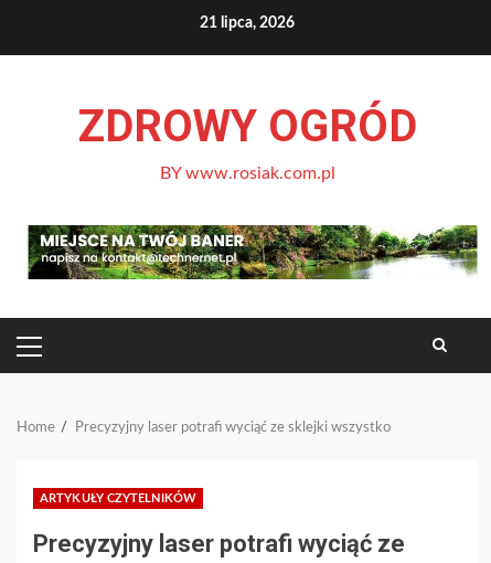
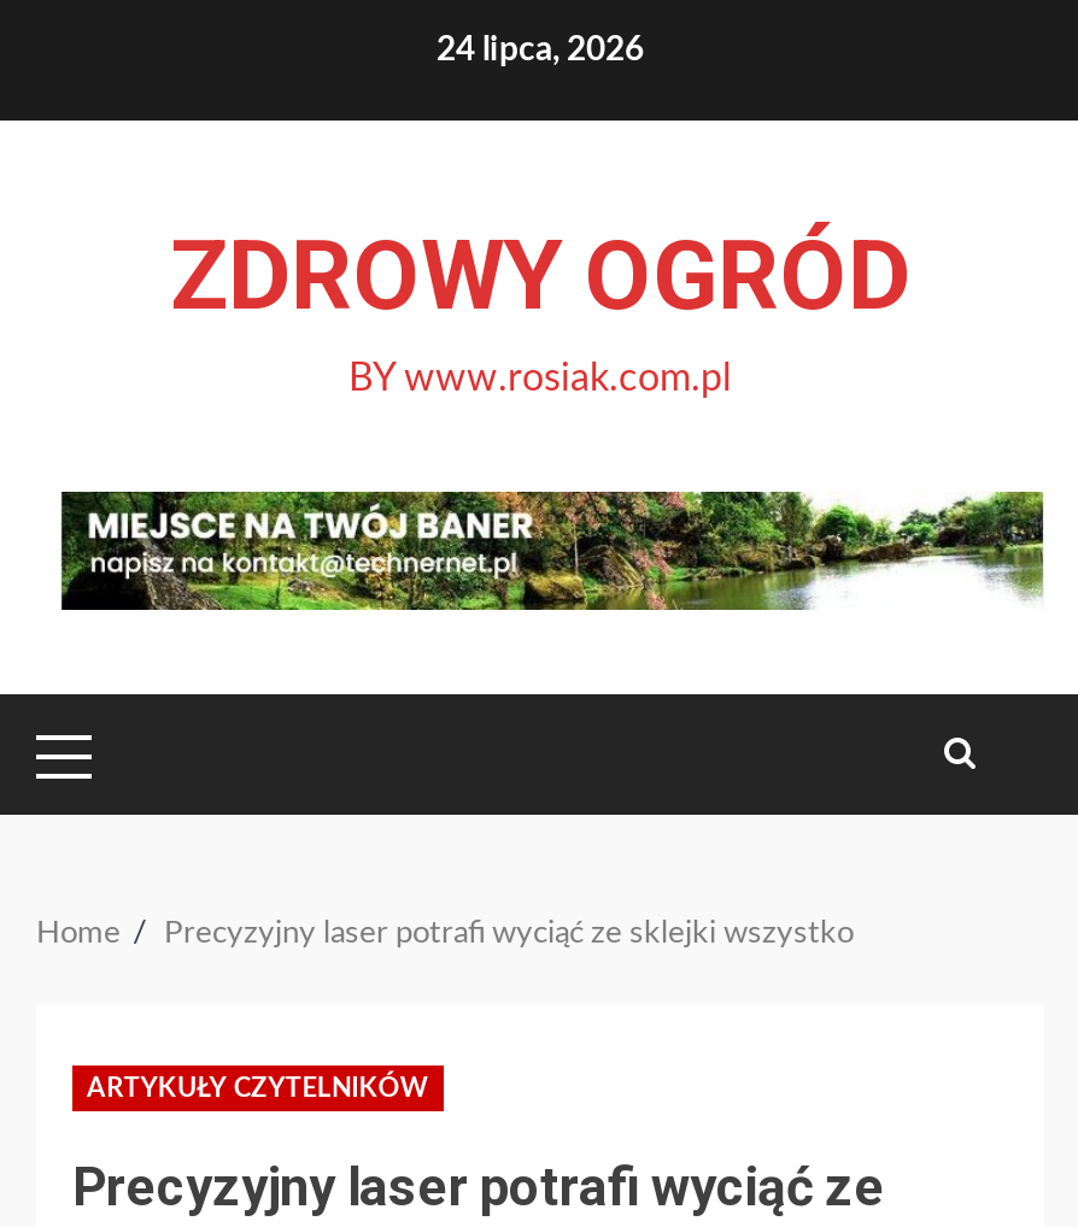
[200,15,295,31] 21 lipca, 2026 -> [437,34,644,67] 24 lipca, 2026

